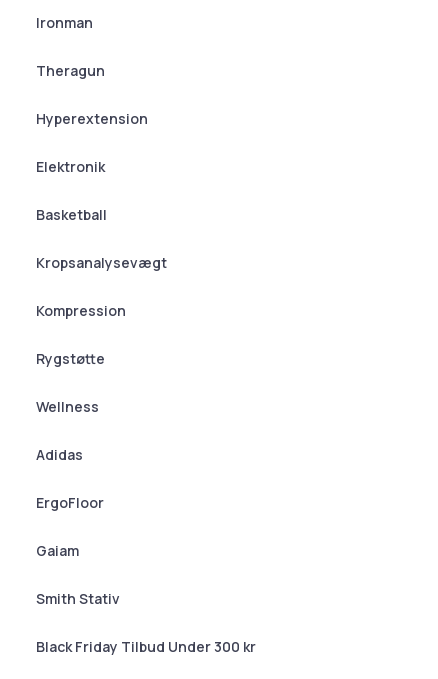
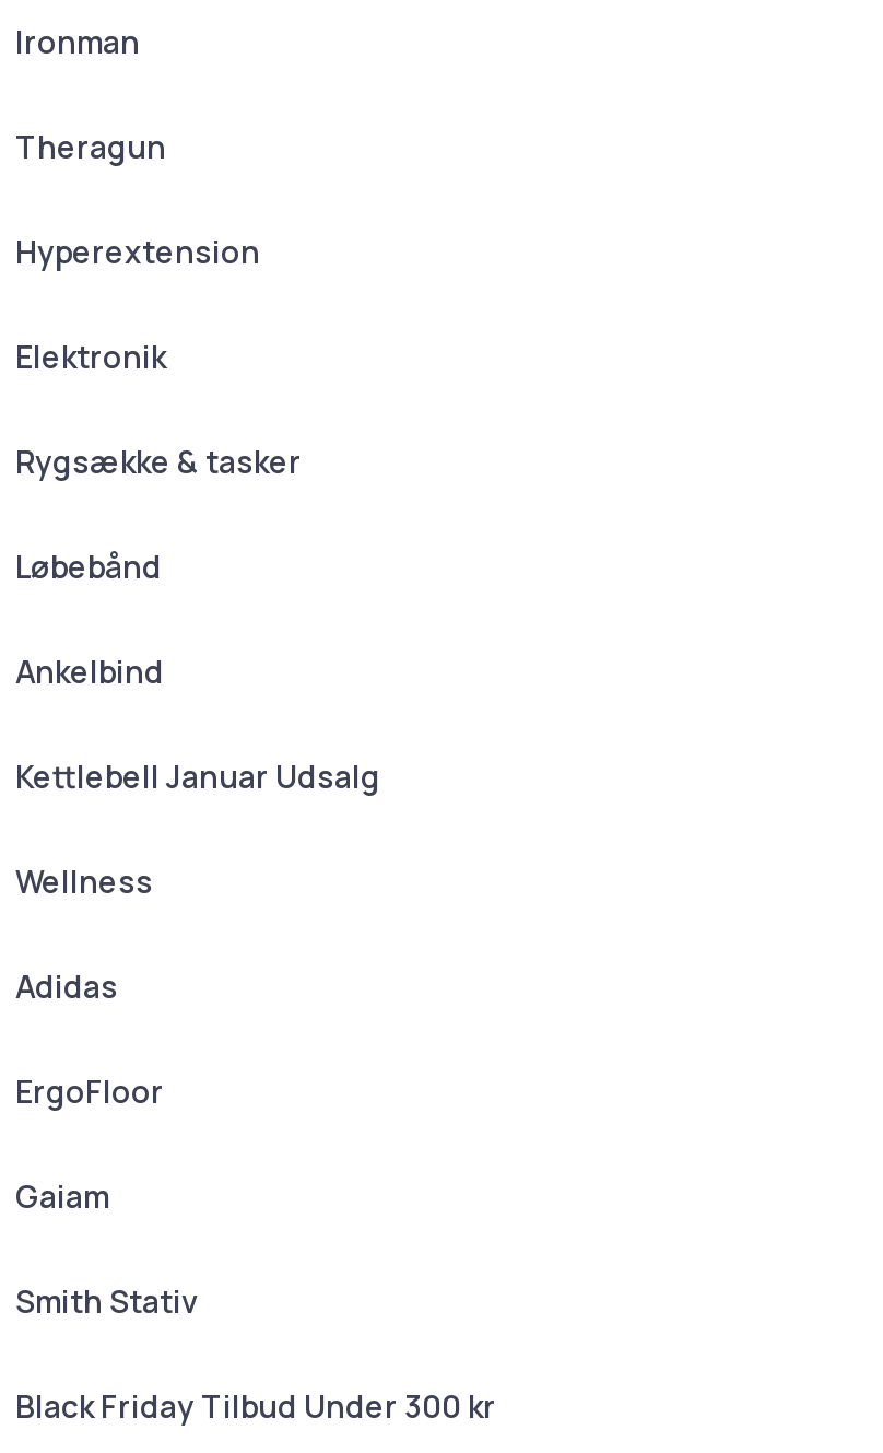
[36,205,107,224] Basketball -> [15,441,302,483] Rygsække & tasker
[36,253,167,272] Kropsanalysevægt -> [15,546,162,588] Løbebånd
[36,301,126,320] Kompression -> [15,651,164,693] Ankelbind
[36,349,105,368] Rygstøtte -> [15,756,380,798] Kettlebell Januar Udsalg

